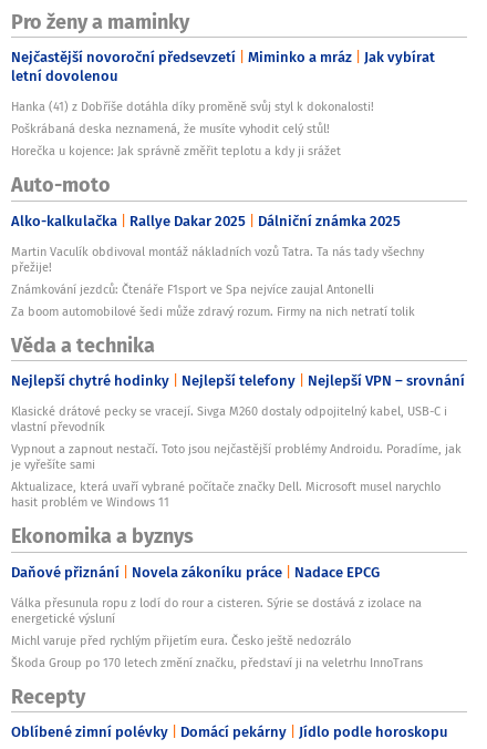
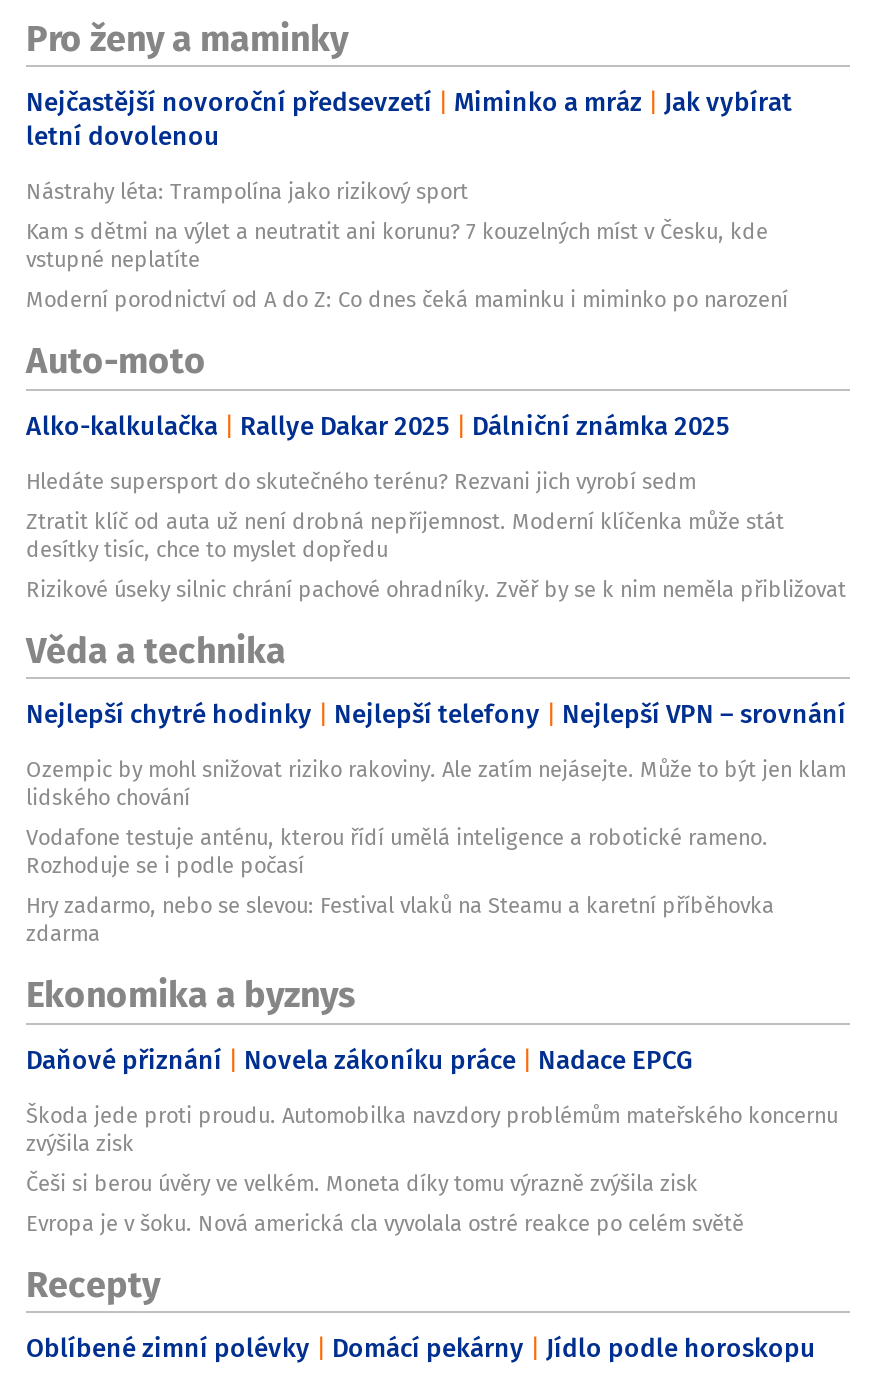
[11,98,374,160] Hanka (41) z Dobříše dotáhla díky proměně svůj styl k dokonalosti! | Poškrábaná deska neznamená, že musíte vyhodit celý stůl! | Horečka u kojence: Jak správně změřit teplotu a kdy ji srážet -> [26,176,788,316] Nástrahy léta: Trampolína jako rizikový sport | Kam s dětmi na výlet a neutratit ani korunu? 7 kouzelných míst v Česku, kde | vstupné neplatíte | Moderní porodnictví od A do Z: Co dnes čeká maminku i miminko po narození
[11,243,424,320] Martin Vaculík obdivoval montáž nákladních vozů Tatra. Ta nás tady všechny | přežije! | Známkování jezdců: Čtenáře F1sport ve Spa nejvíce zaujal Antonelli | Za boom automobilové šedi může zdravý rozum. Firmy na nich netratí tolik -> [26,465,846,605] Hledáte supersport do skutečného terénu? Rezvani jich vyrobí sedm | Ztratit klíč od auta už není drobná nepříjemnost. Moderní klíčenka může stát | desítky tisíc, chce to myslet dopředu | Rizikové úseky silnic chrání pachové ohradníky. Zvěř by se k nim neměla přibližovat
[11,403,462,511] Klasické drátové pecky se vracejí. Sivga M260 dostaly odpojitelný kabel, USB-C i | vlastní převodník | Vypnout a zapnout nestačí. Toto jsou nejčastější problémy Androidu. Poradíme, jak | je vyřešíte sami | Aktualizace, která uvaří vybrané počítače značky Dell. Microsoft musel narychlo | hasit problém ve Windows 11 -> [26,754,846,950] Ozempic by mohl snižovat riziko rakoviny. Ale zatím nejásejte. Může to být jen klam | lidského chování | Vodafone testuje anténu, kterou řídí umělá inteligence a robotické rameno. | Rozhoduje se i podle počasí | Hry zadarmo, nebo se slevou: Festival vlaků na Steamu a karetní příběhovka | zdarma
[11,594,423,671] Válka přesunula ropu z lodí do rour a cisteren. Sýrie se dostává z izolace na | energetické výsluní | Michl varuje před rychlým přijetím eura. Česko ještě nedozrálo | Škoda Group po 170 letech změní značku, představí ji na veletrhu InnoTrans -> [26,1099,838,1239] Škoda jede proti proudu. Automobilka navzdory problémům mateřského koncernu | zvýšila zisk | Češi si berou úvěry ve velkém. Moneta díky tomu výrazně zvýšila zisk | Evropa je v šoku. Nová americká cla vyvolala ostré reakce po celém světě

